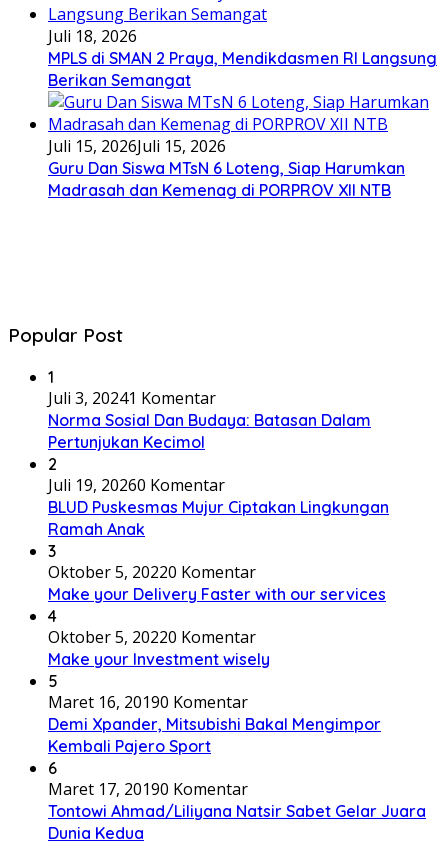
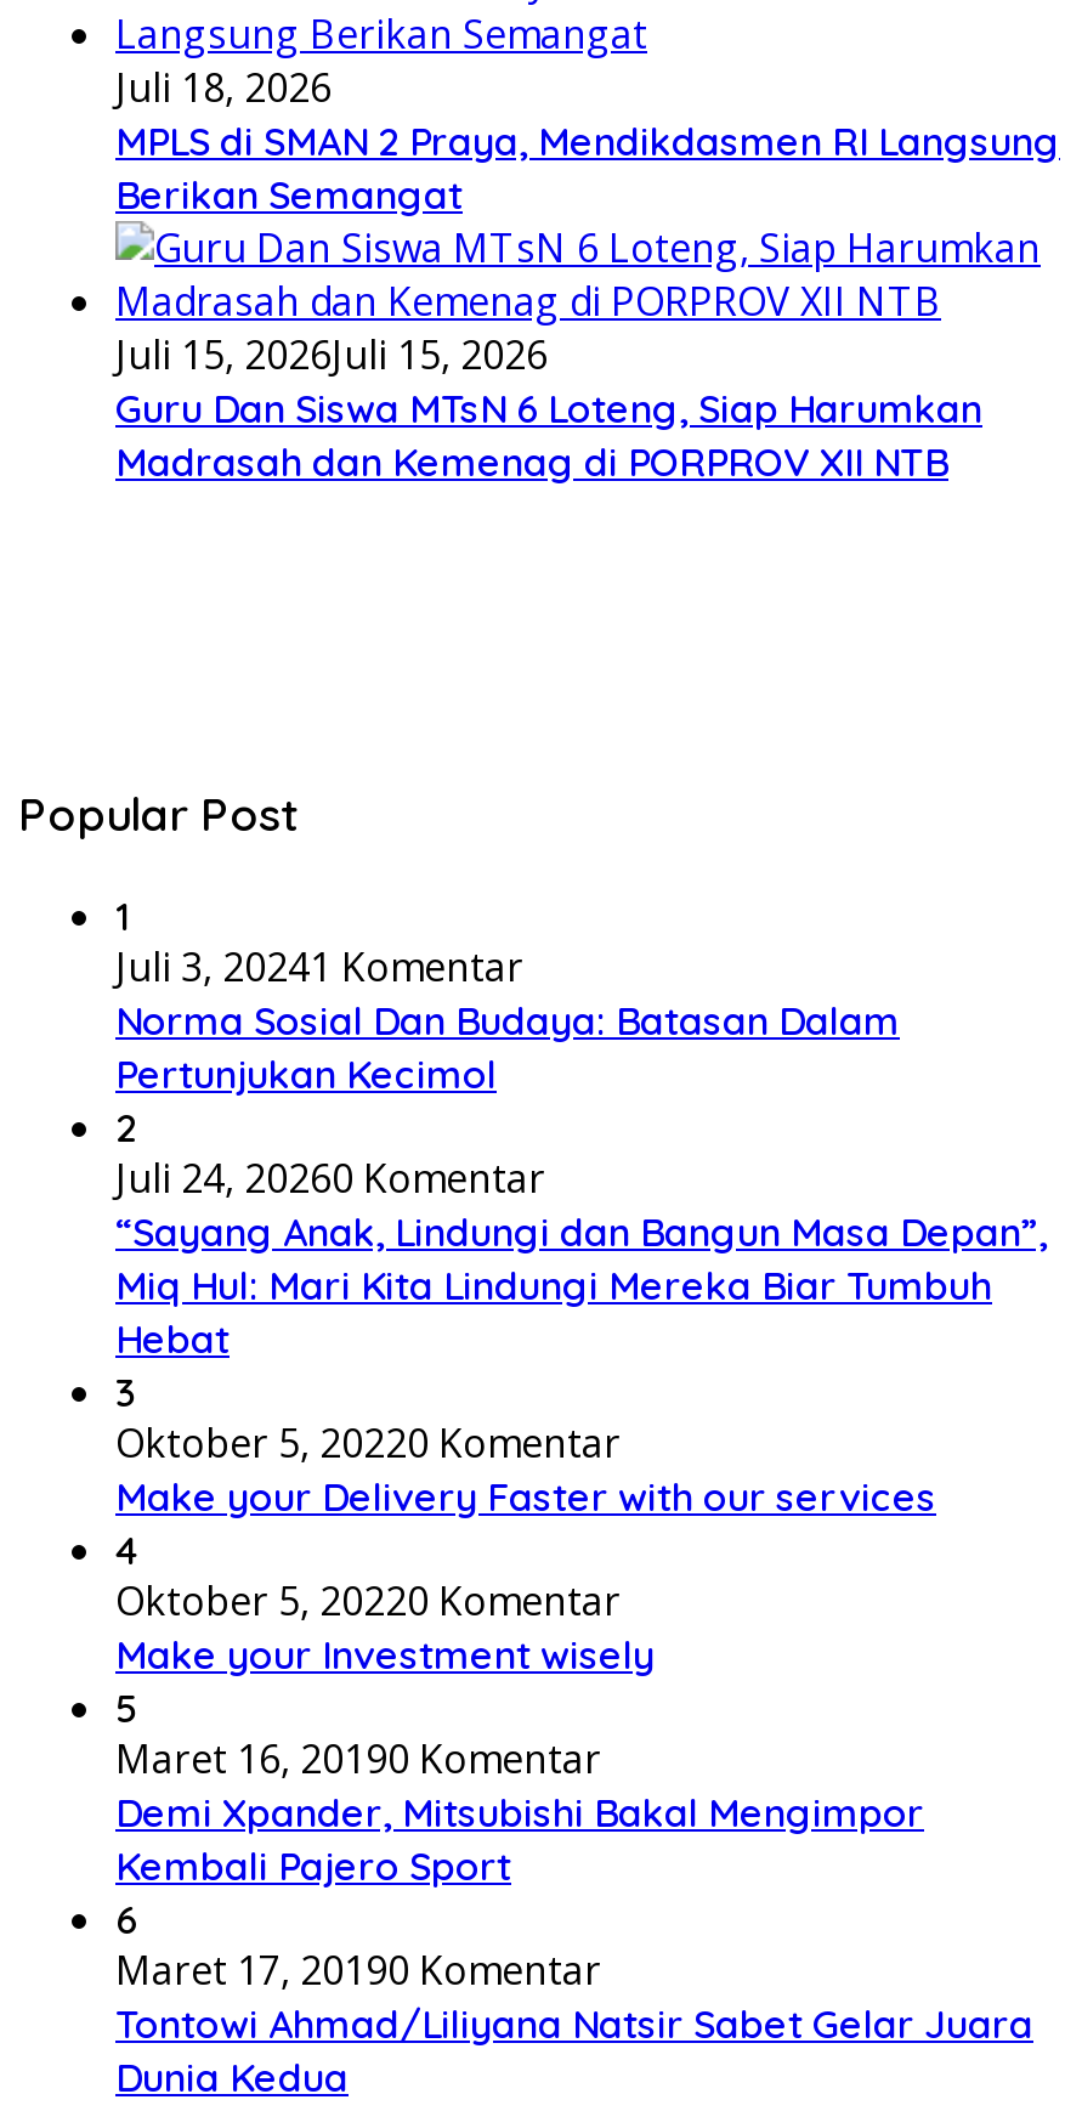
[48,474,389,539] Juli 19, 20260 Komentar | BLUD Puskesmas Mujur Ciptakan Lingkungan | Ramah Anak -> [115,1152,1048,1363] Juli 24, 20260 Komentar | “Sayang Anak, Lindungi dan Bangun Masa Depan”, | Miq Hul: Mari Kita Lindungi Mereka Biar Tumbuh | Hebat

